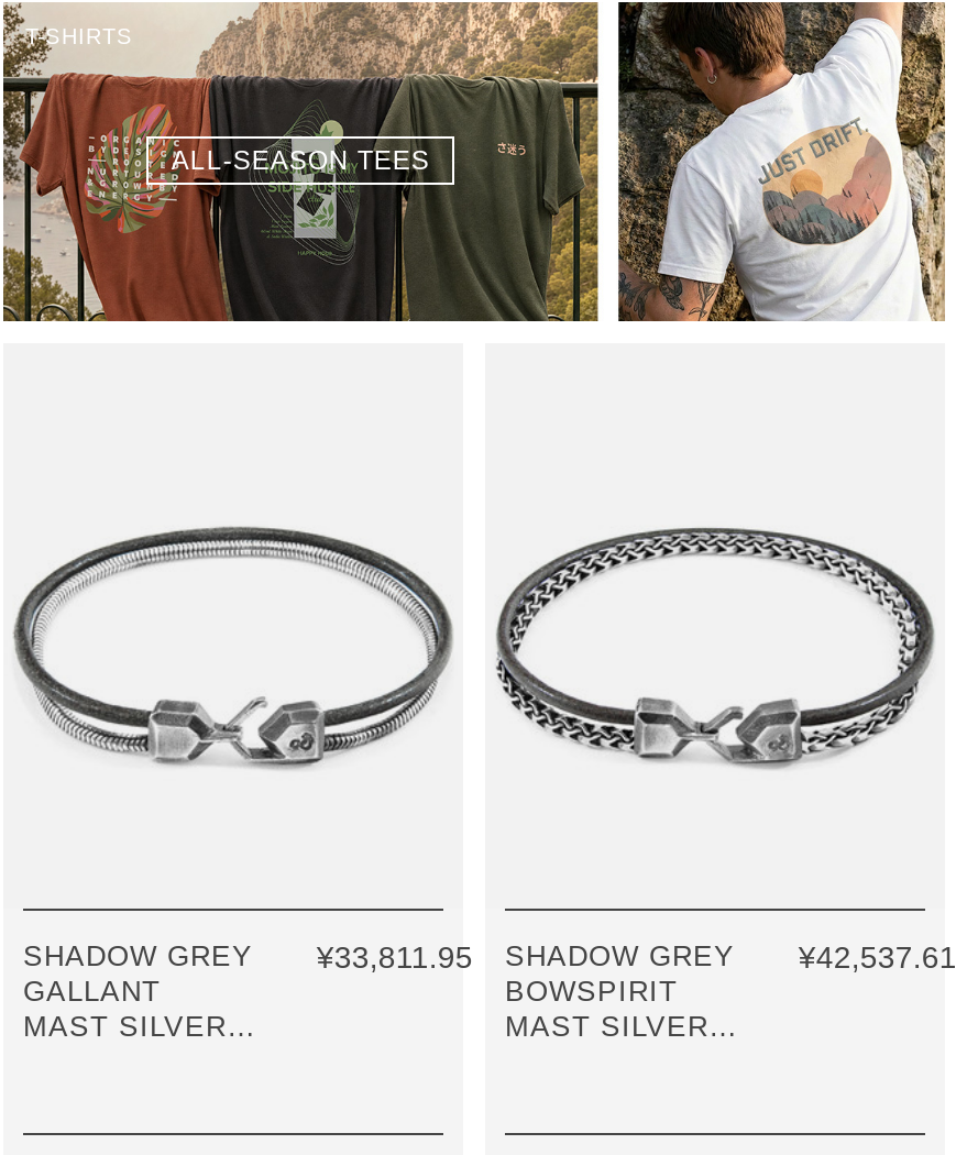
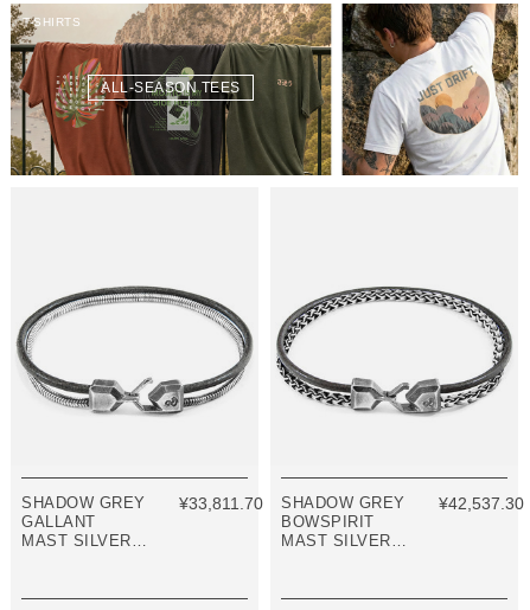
[317,939,473,975] ¥33,811.95 -> [180,494,264,513] ¥33,811.70
[798,939,957,975] ¥42,537.61 -> [439,494,525,513] ¥42,537.30

